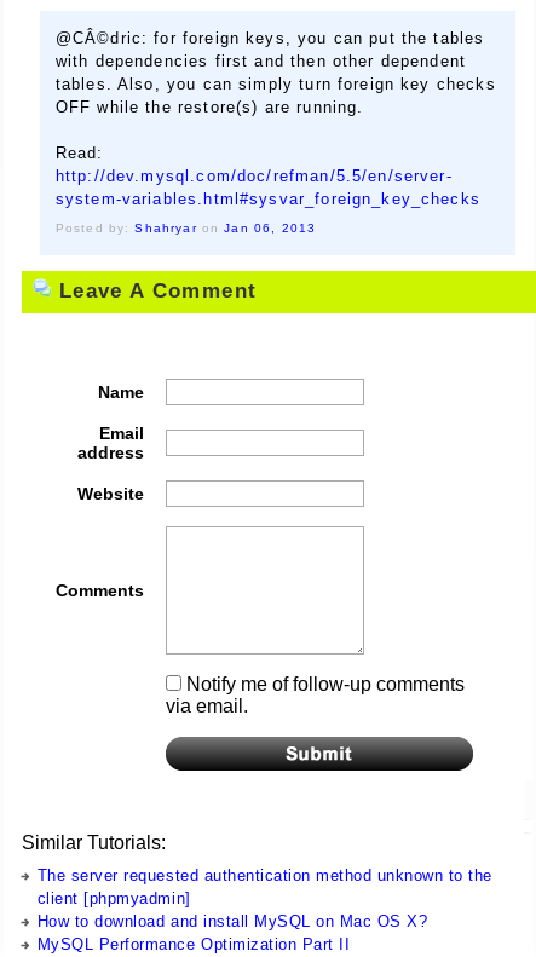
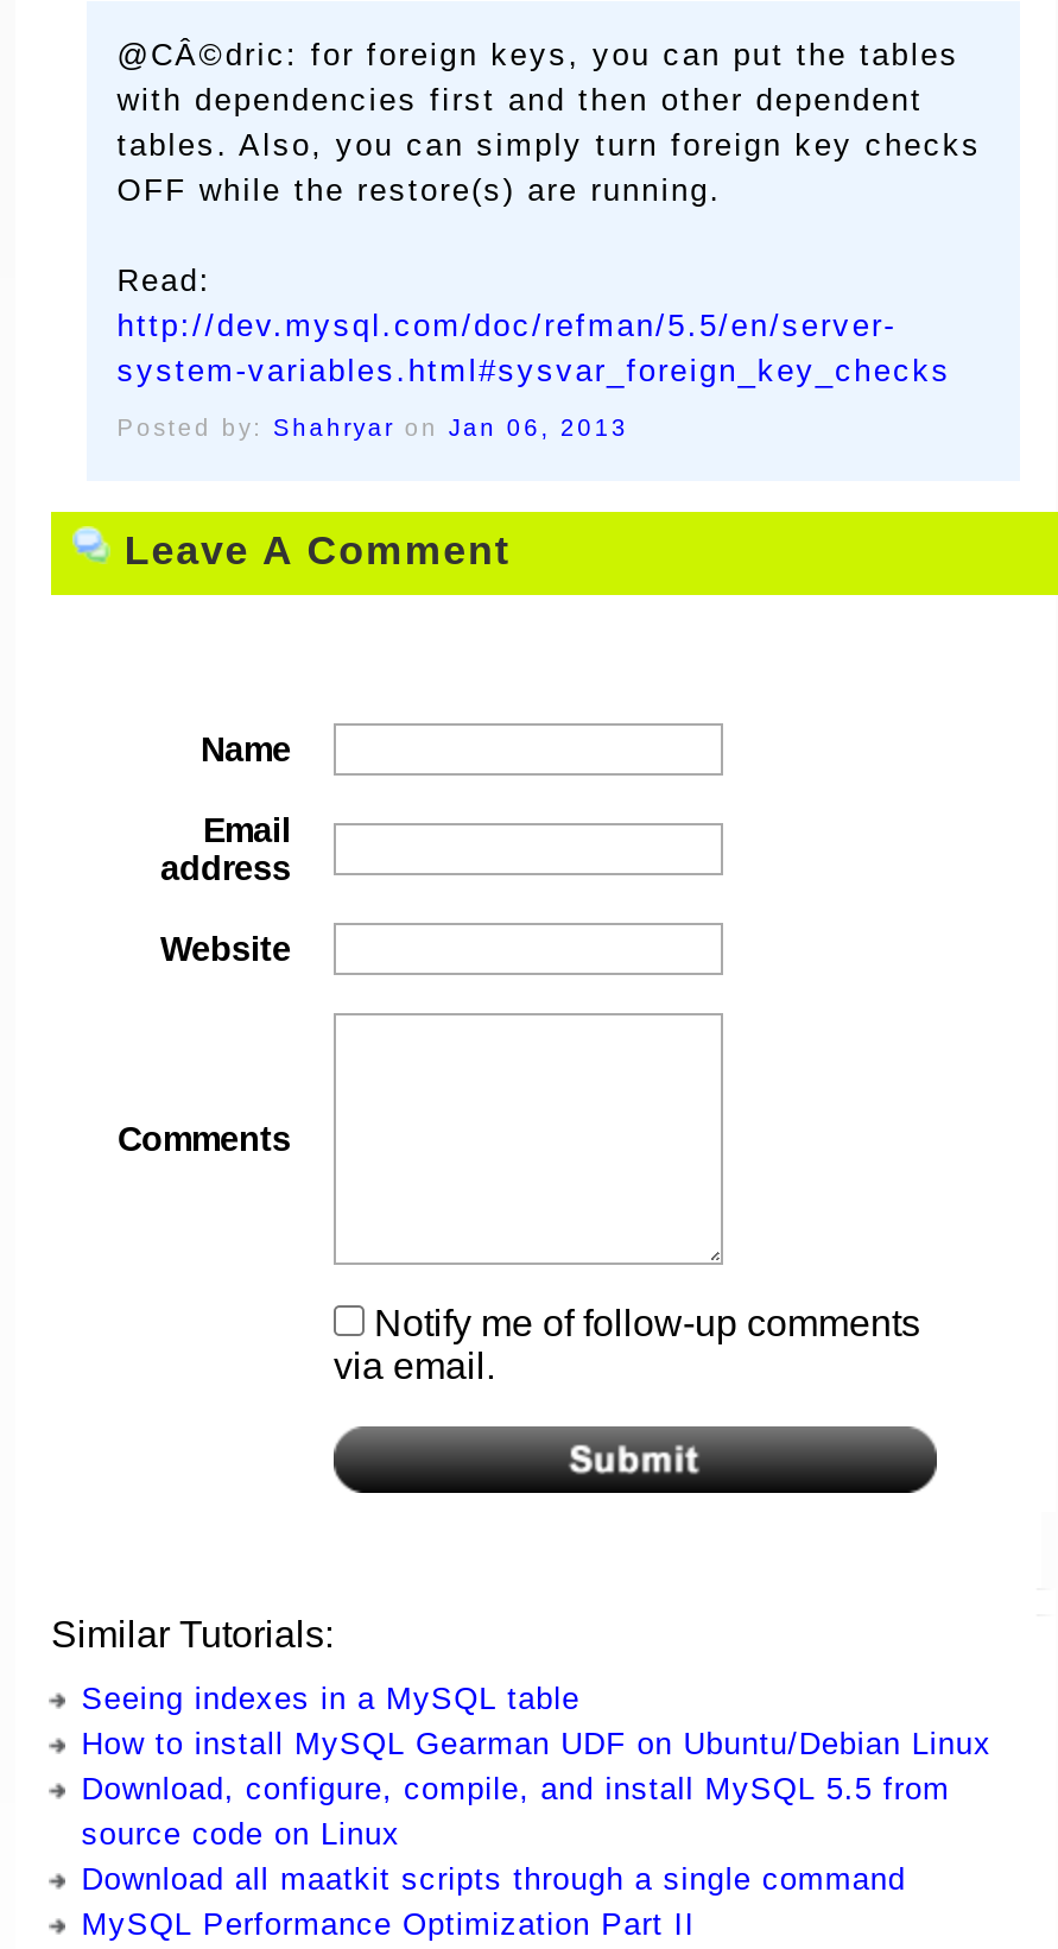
[37,866,492,930] The server requested authentication method unknown to the | client [phpmyadmin] | How to download and install MySQL on Mac OS X? -> [81,1681,992,1897] Seeing indexes in a MySQL table | How to install MySQL Gearman UDF on Ubuntu/Debian Linux | Download, configure, compile, and install MySQL 5.5 from | source code on Linux | Download all maatkit scripts through a single command

